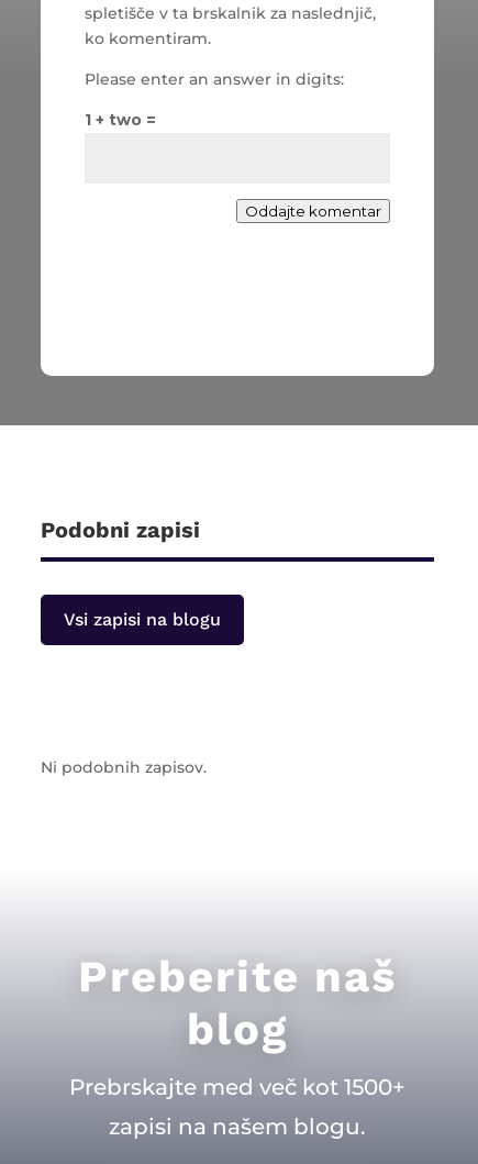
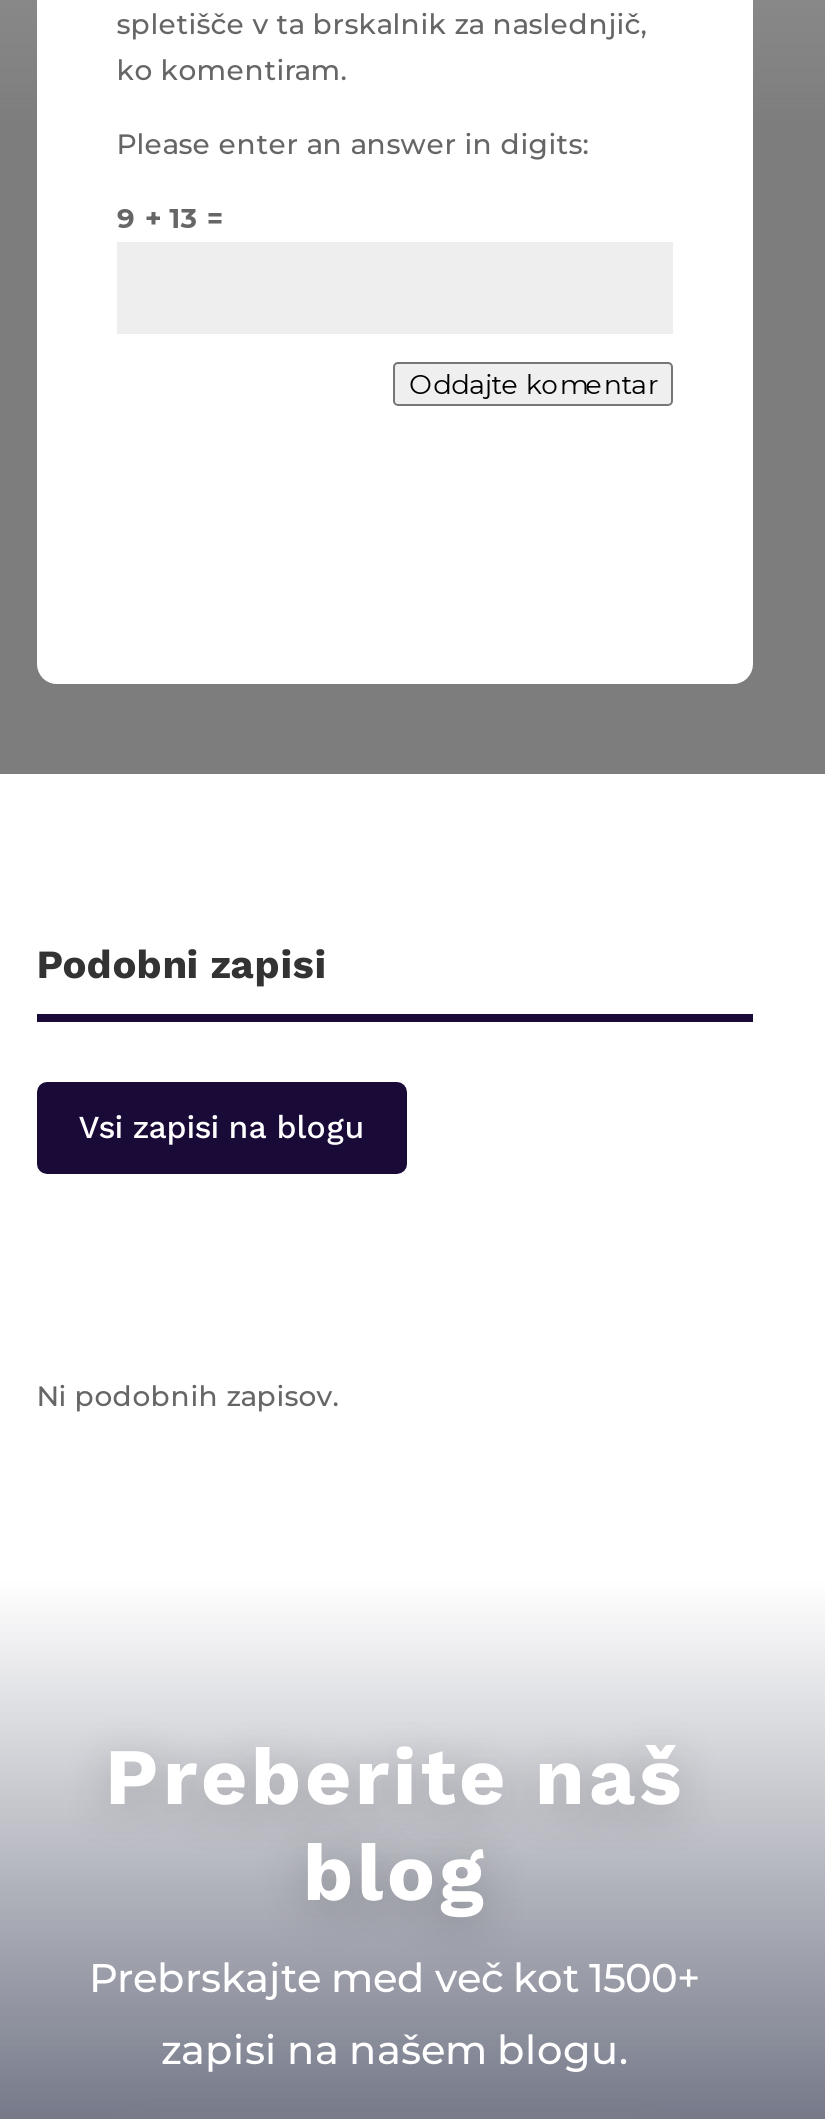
[84,110,156,129] 1 + two = -> [117,200,225,236] 9 + 13 =

